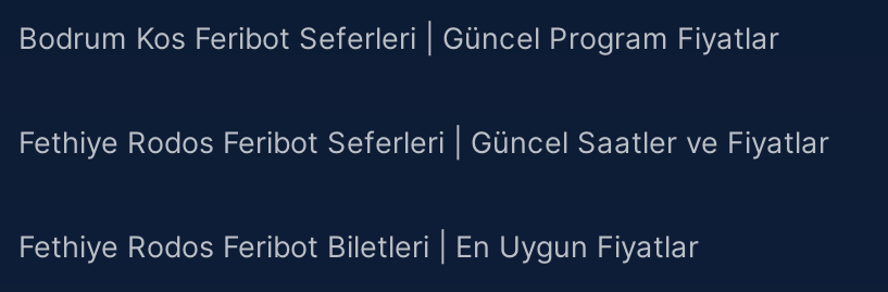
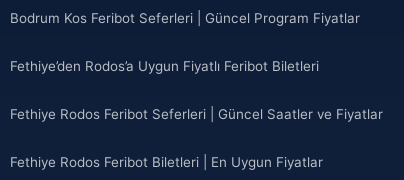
none -> [10,58,319,74] Fethiye’den Rodos’a Uygun Fiyatlı Feribot Biletleri

